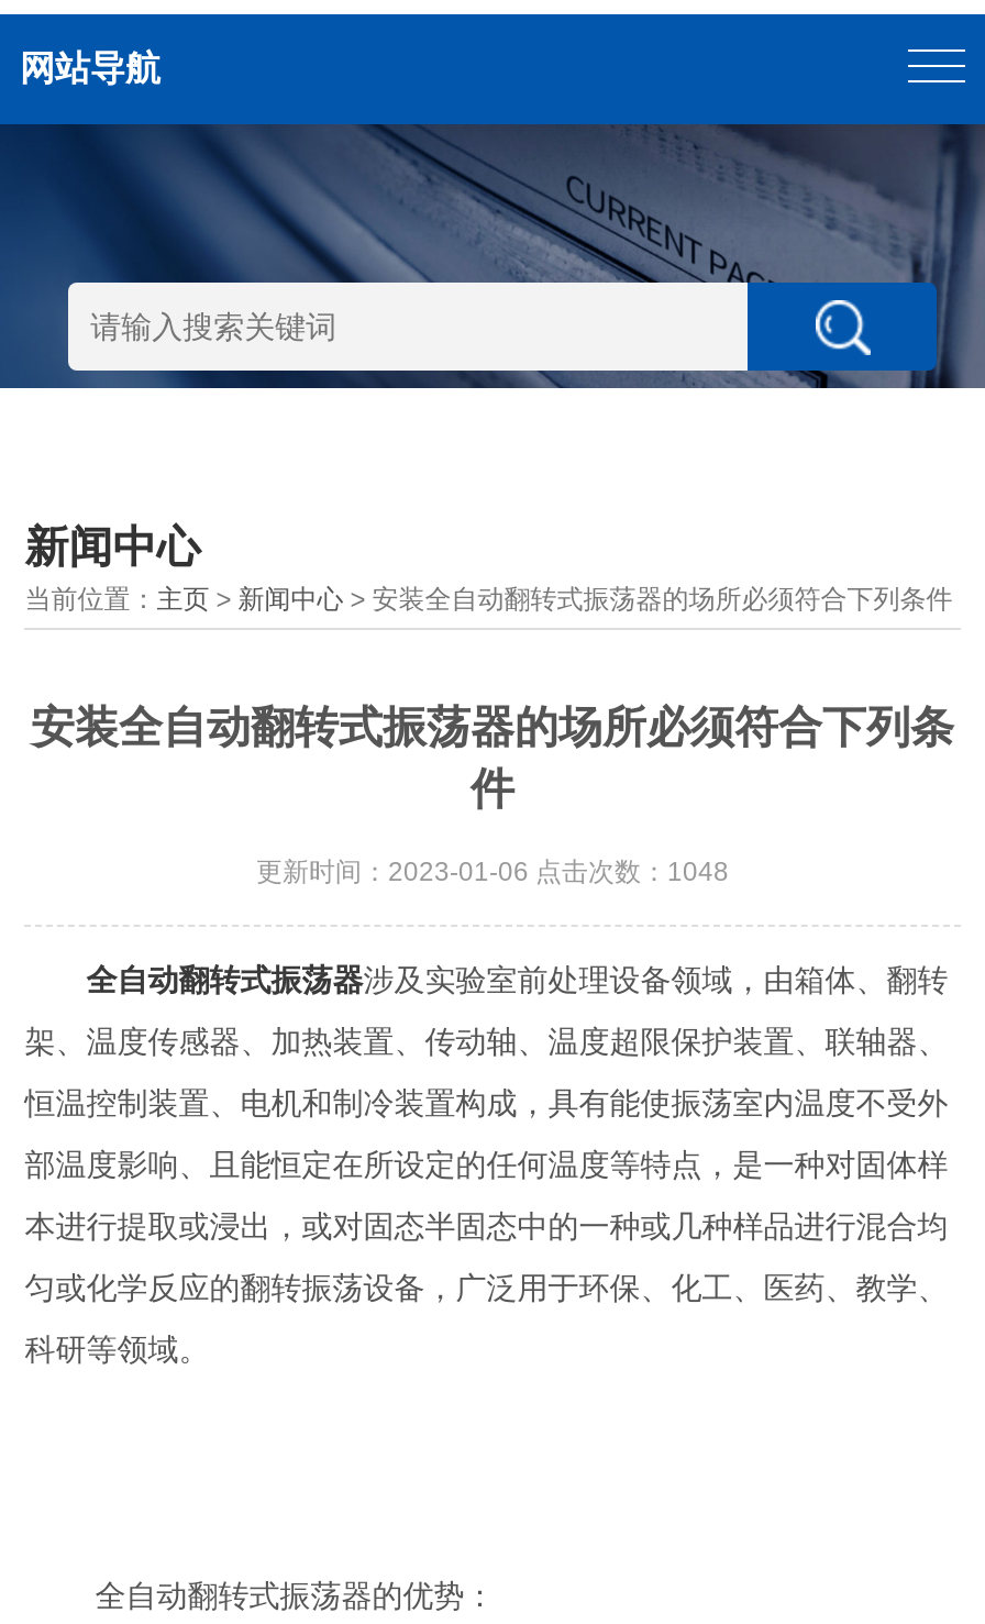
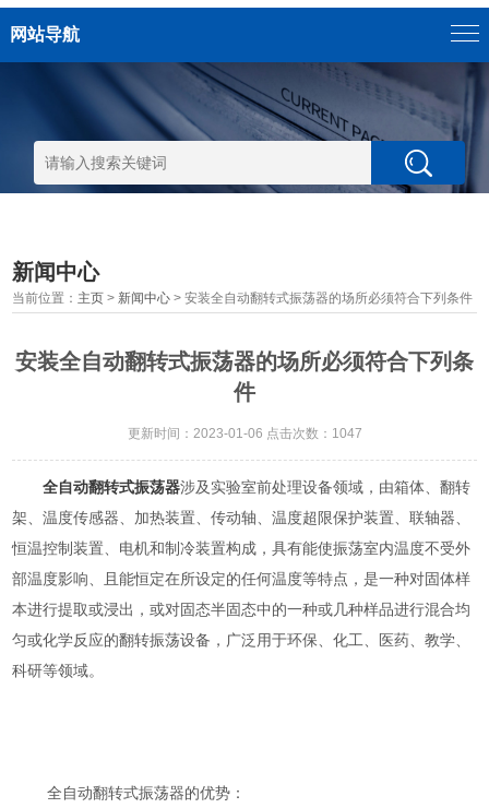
[256,856,729,887] 更新时间：2023-01-06 点击次数：1048 -> [127,426,362,441] 更新时间：2023-01-06 点击次数：1047

